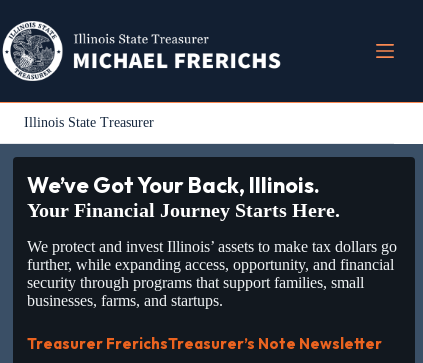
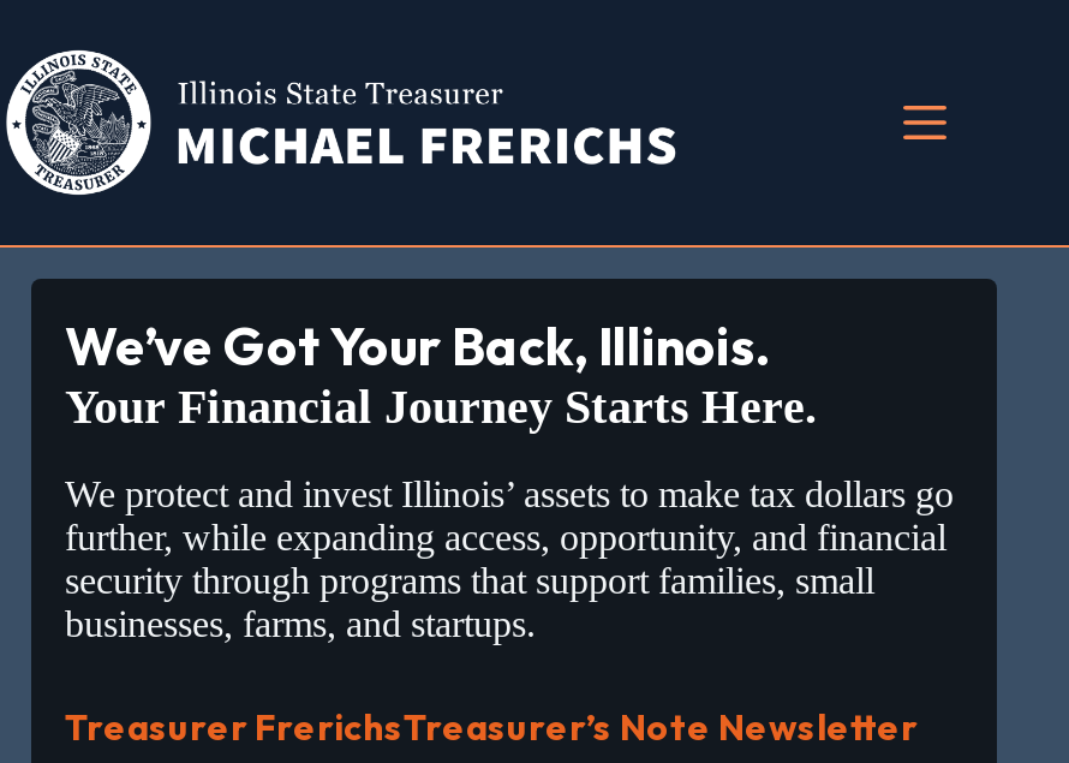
[24,115,154,130] Illinois State Treasurer -> none

